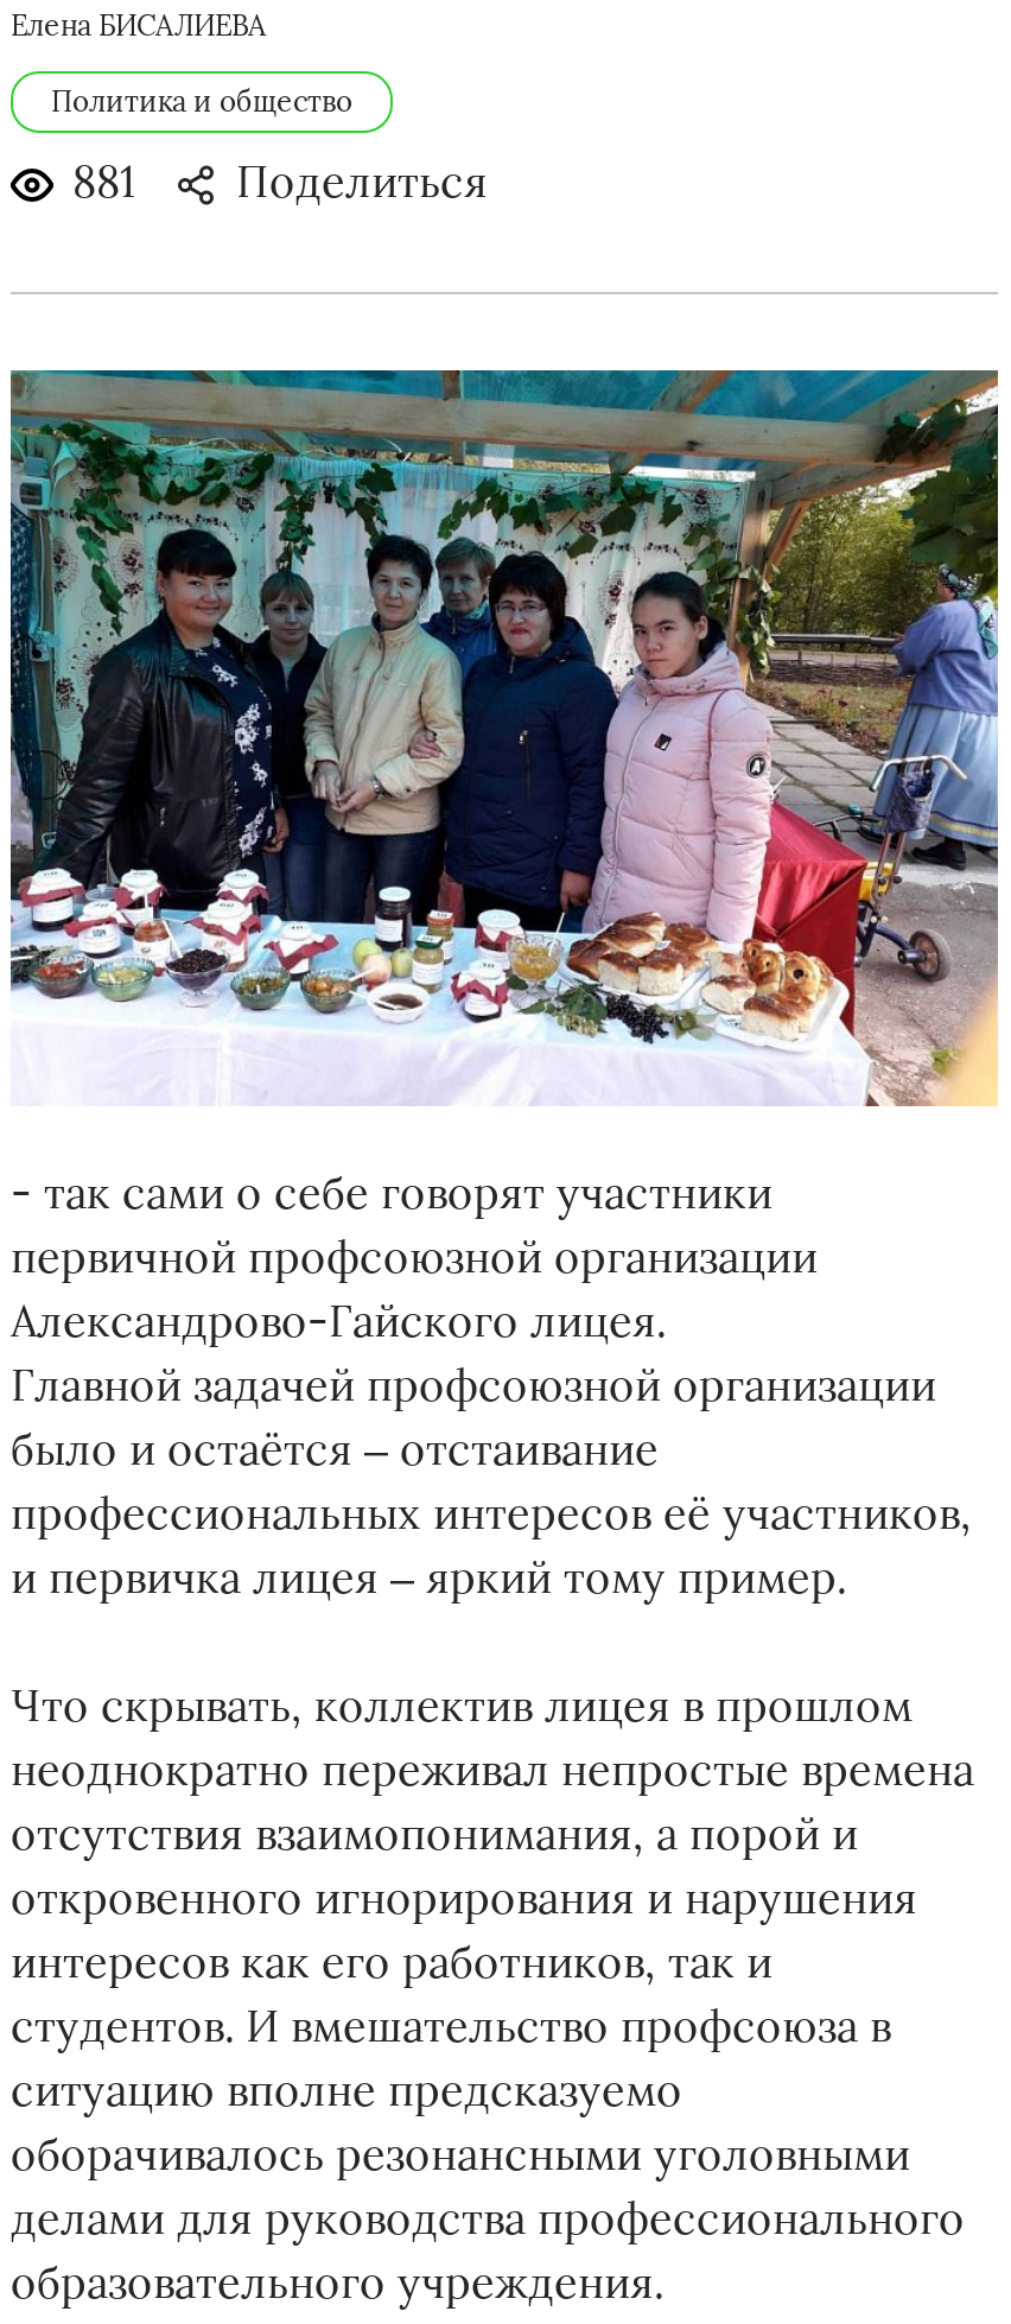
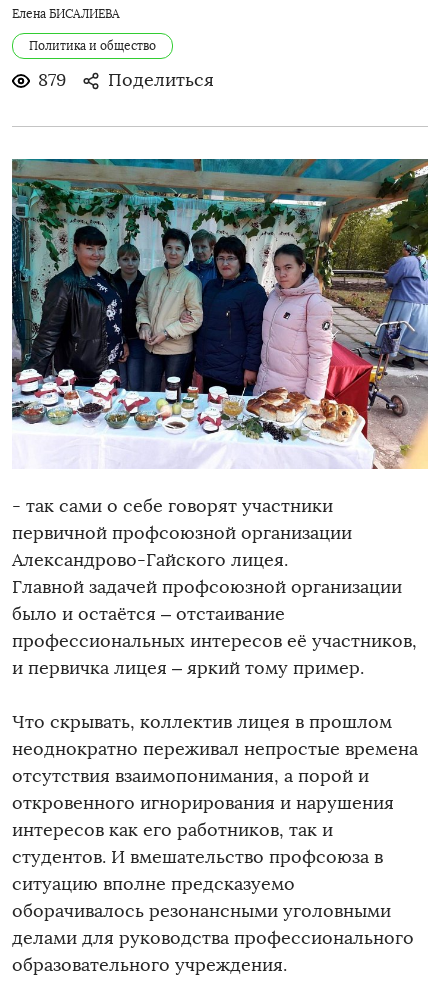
[72,158,488,210] 881 Поделиться -> [38,69,214,91] 879 Поделиться

